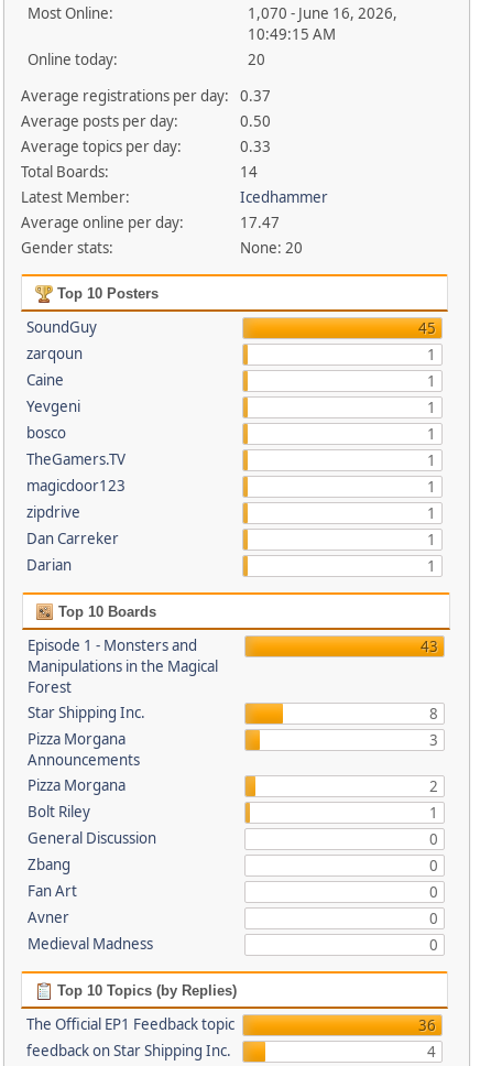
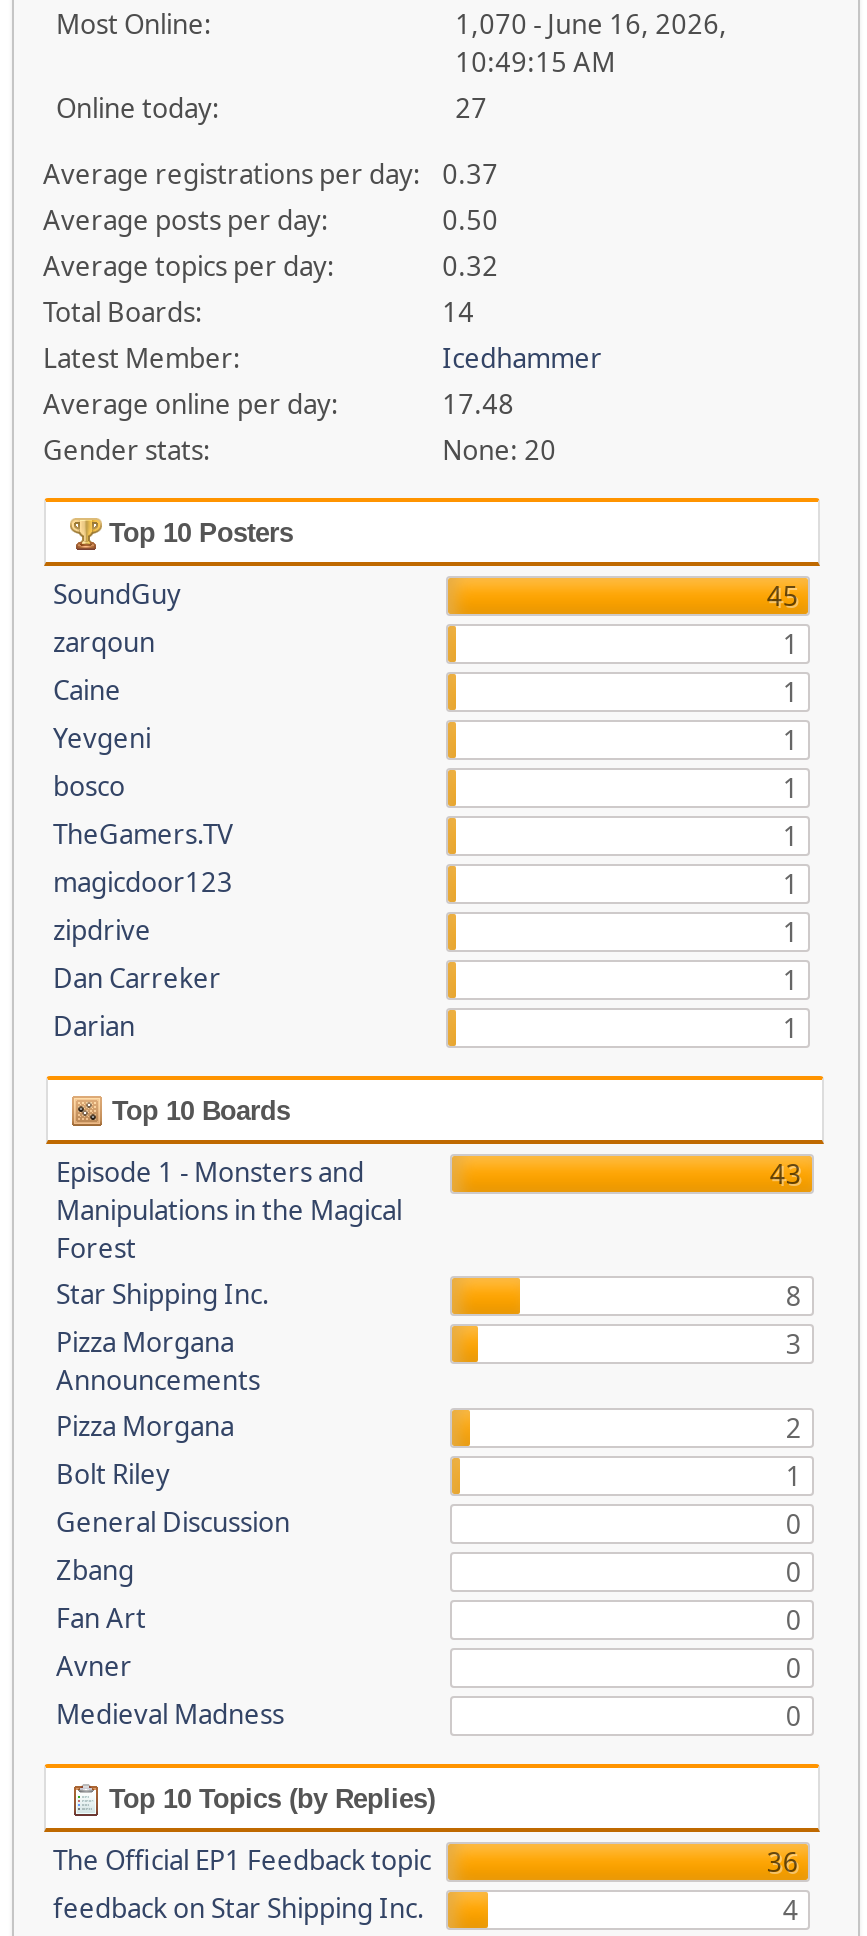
[247,50,265,69] 20 -> [455,90,487,126] 27
[240,137,271,156] 0.33 -> [442,248,498,284] 0.32
[240,213,280,232] 17.47 -> [442,386,514,422] 17.48

